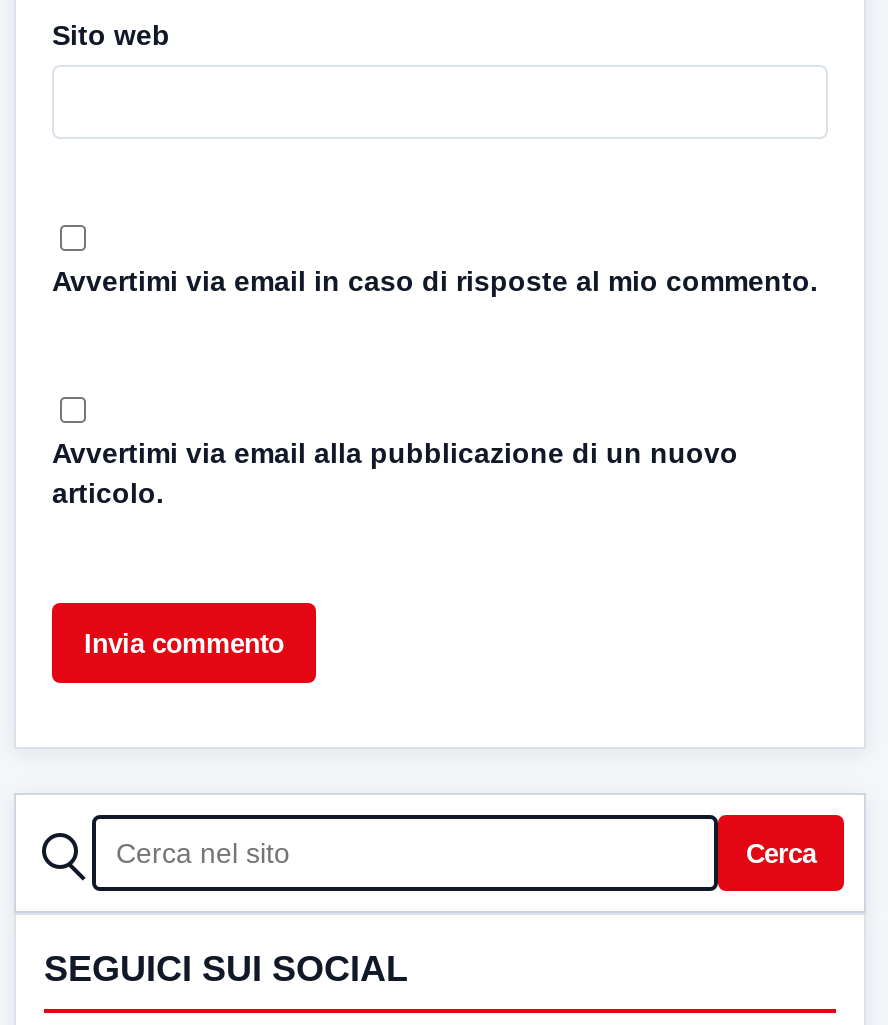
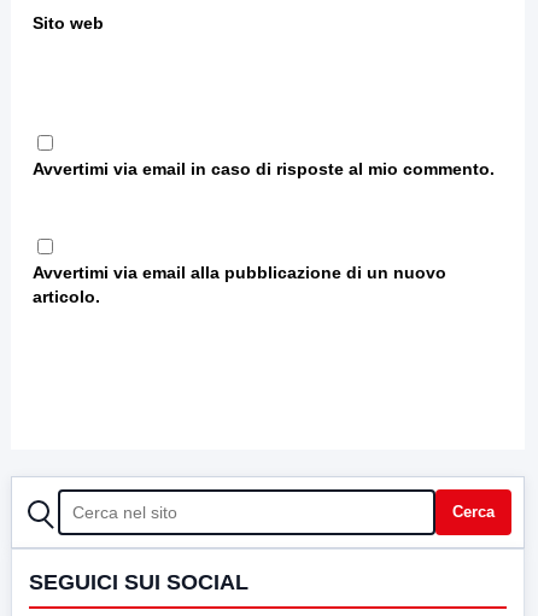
[50,601,318,685] [image] -> none

